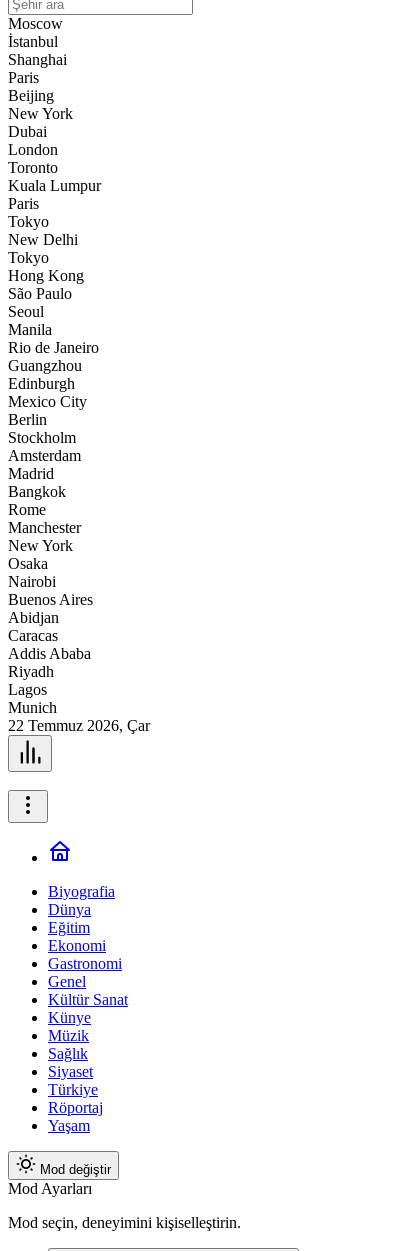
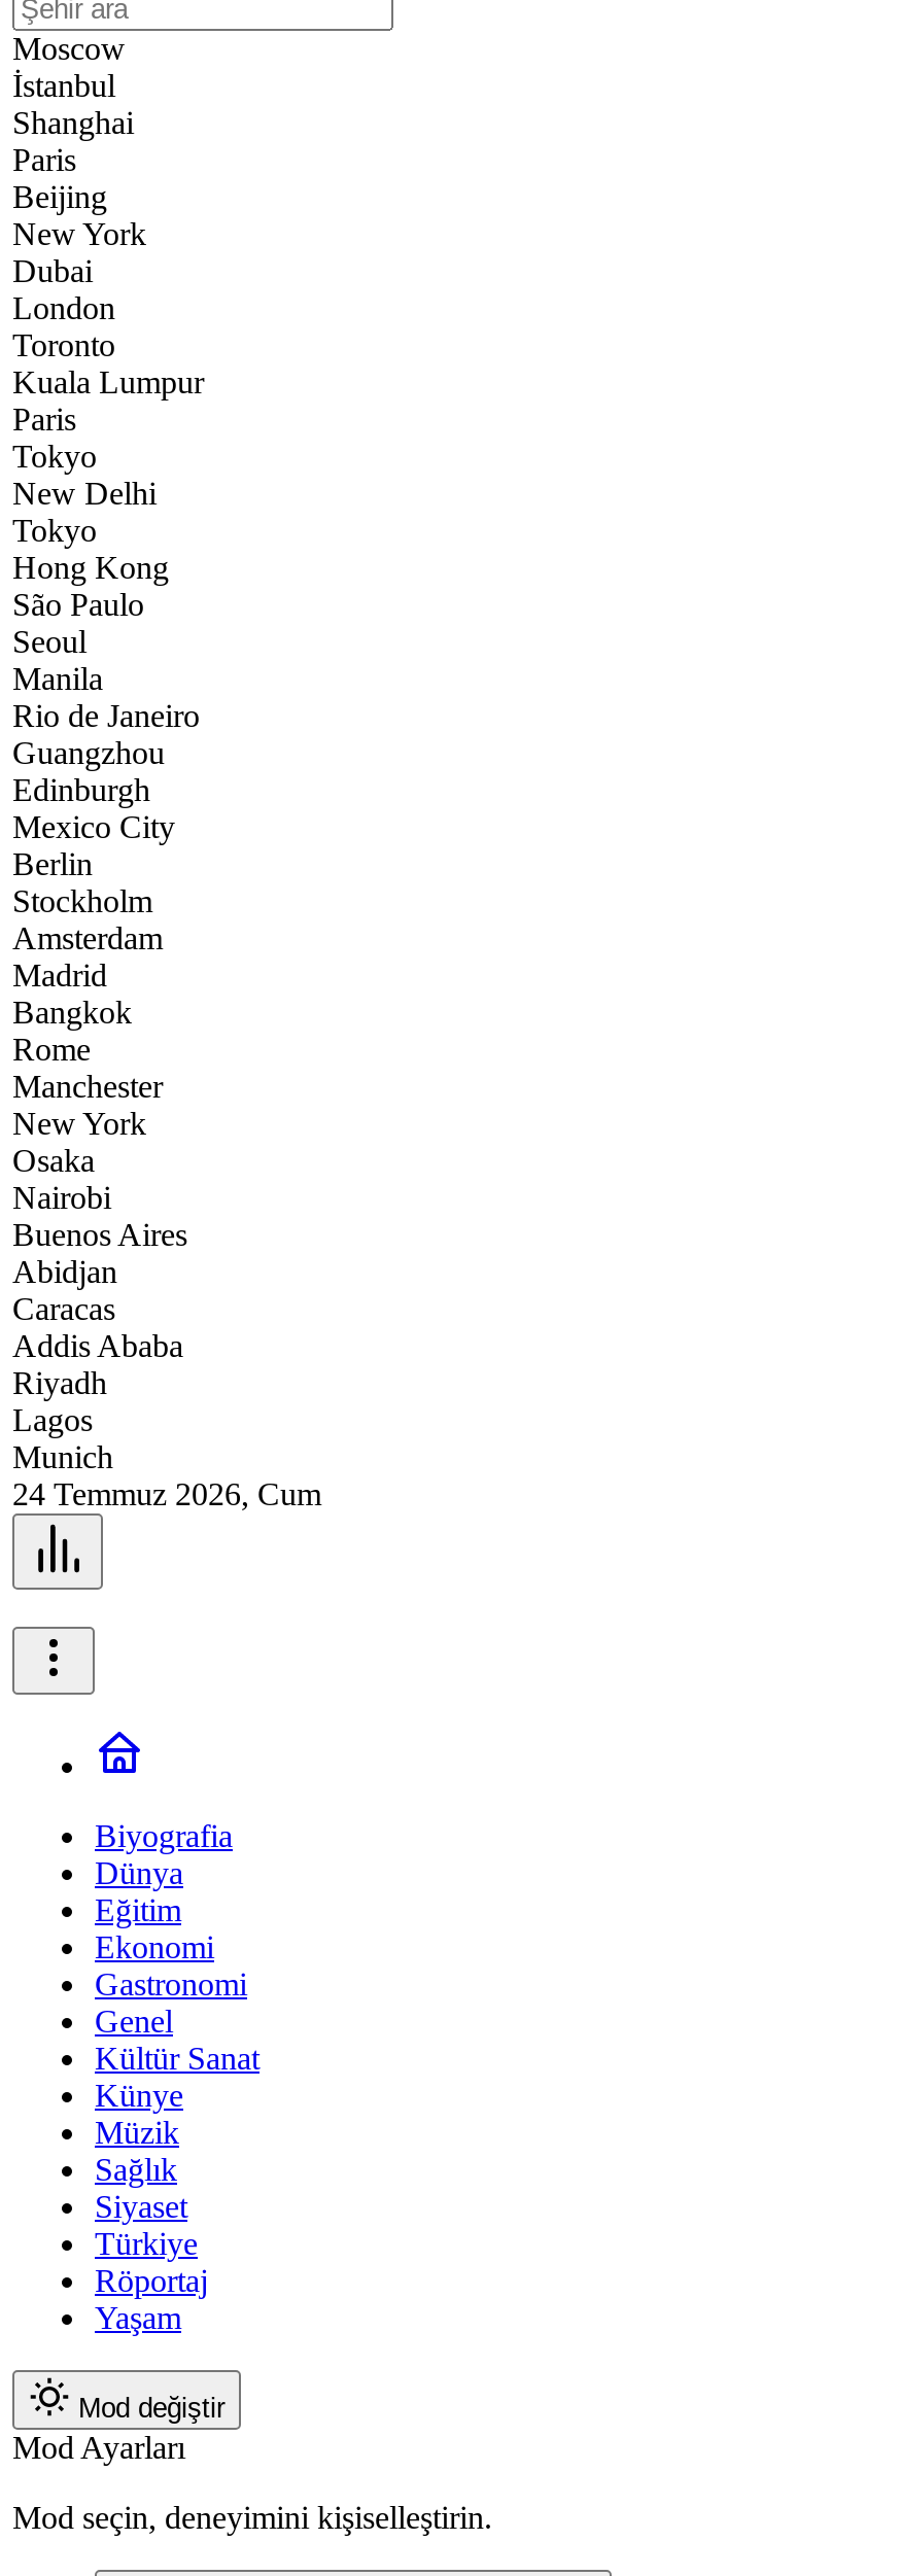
[8,717,150,734] 22 Temmuz 2026, Çar -> [12,1476,321,1511] 24 Temmuz 2026, Cum

